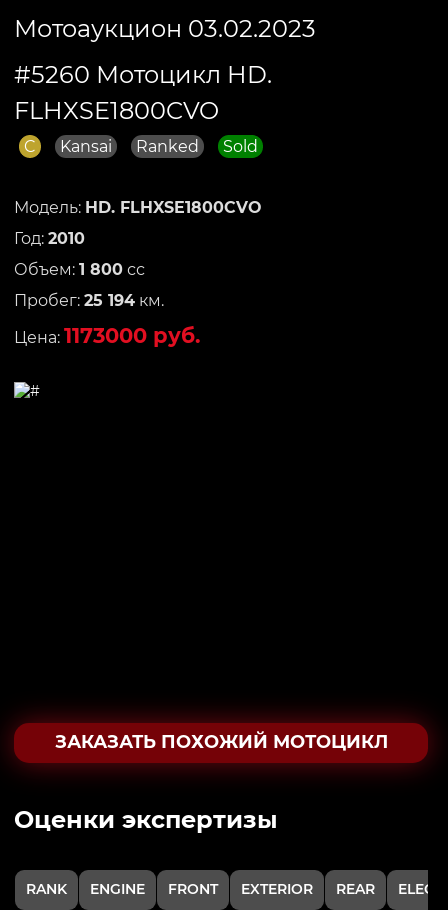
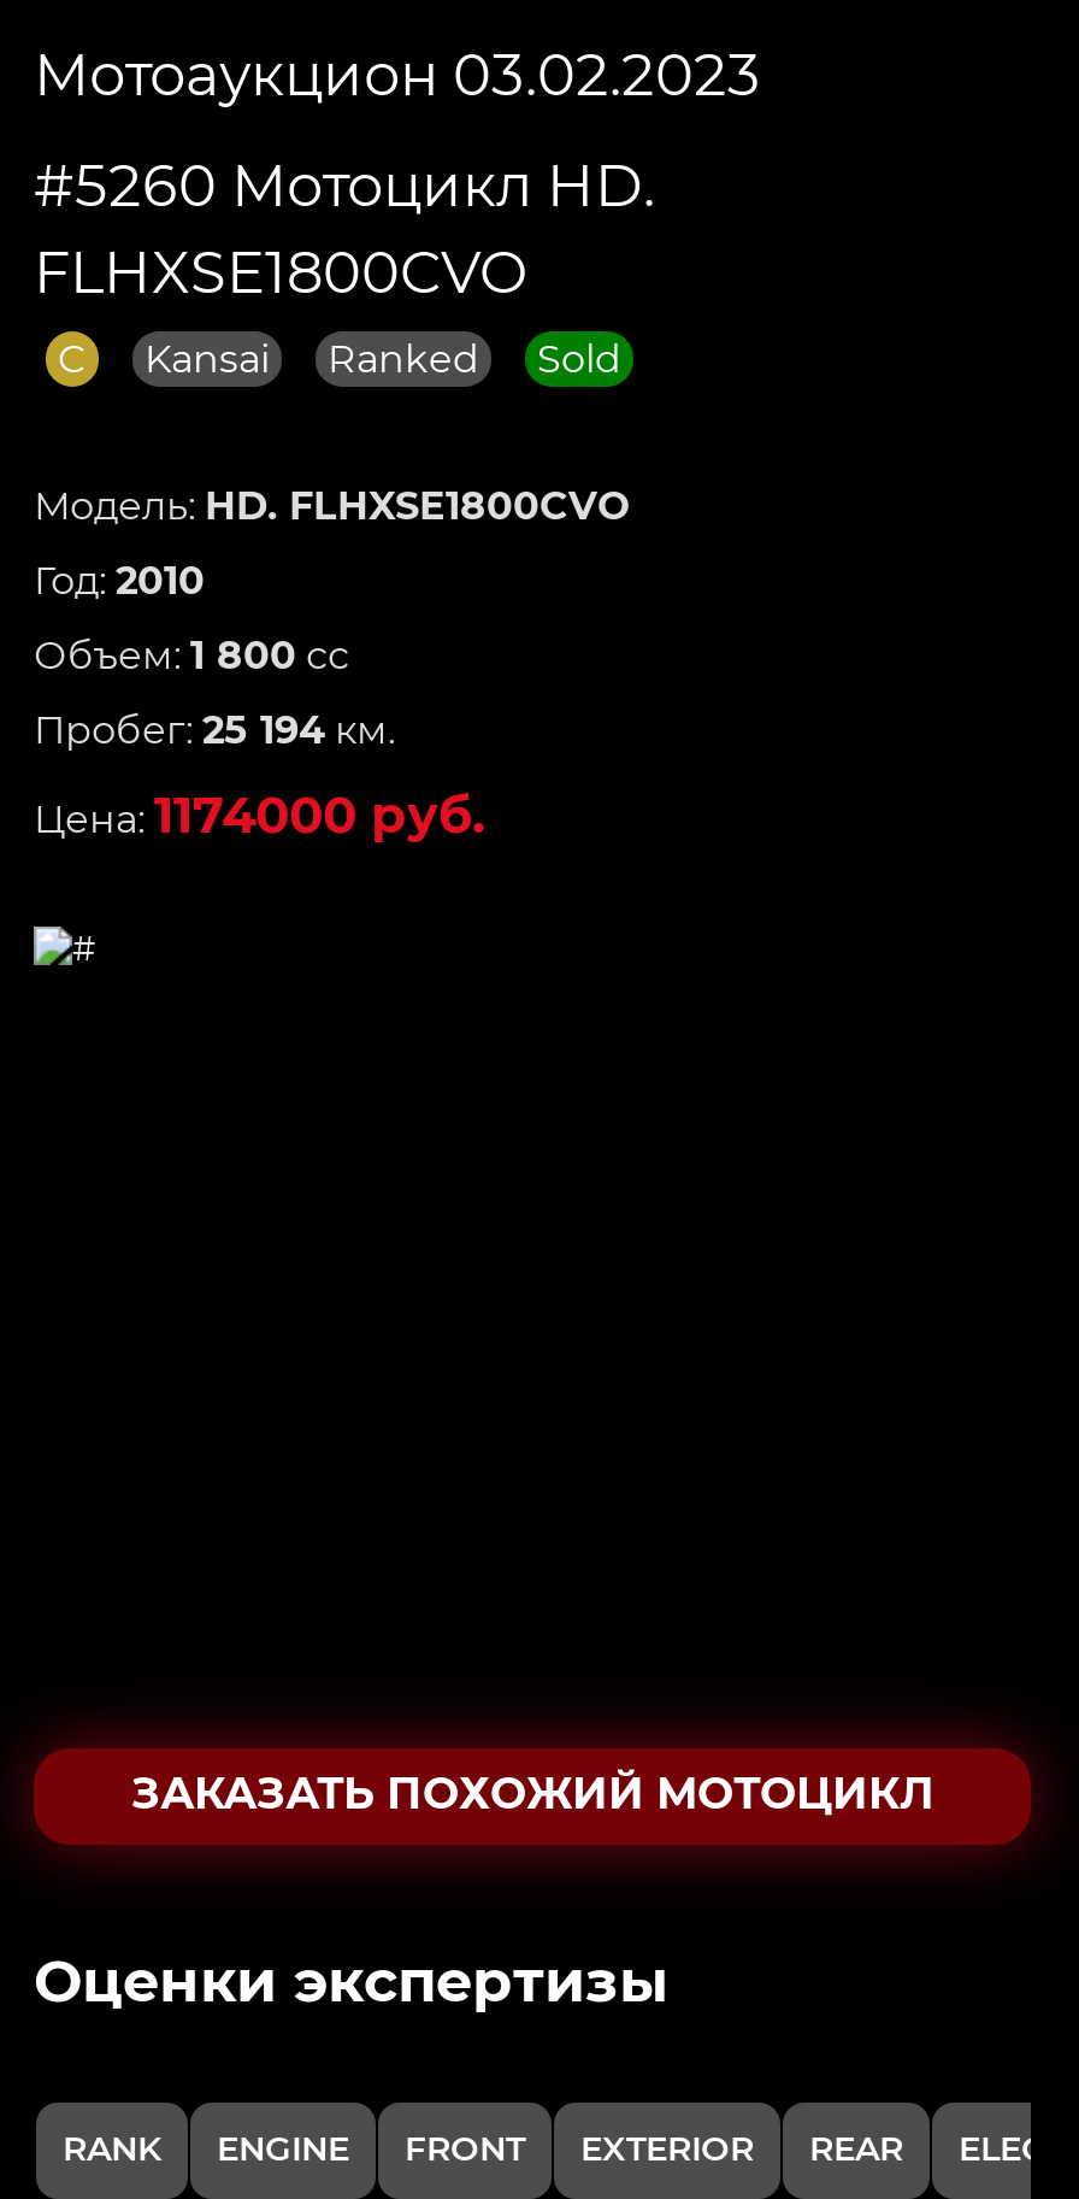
[14,323,201,348] Цена: 1173000 руб. -> [34,784,487,845] Цена: 1174000 руб.

